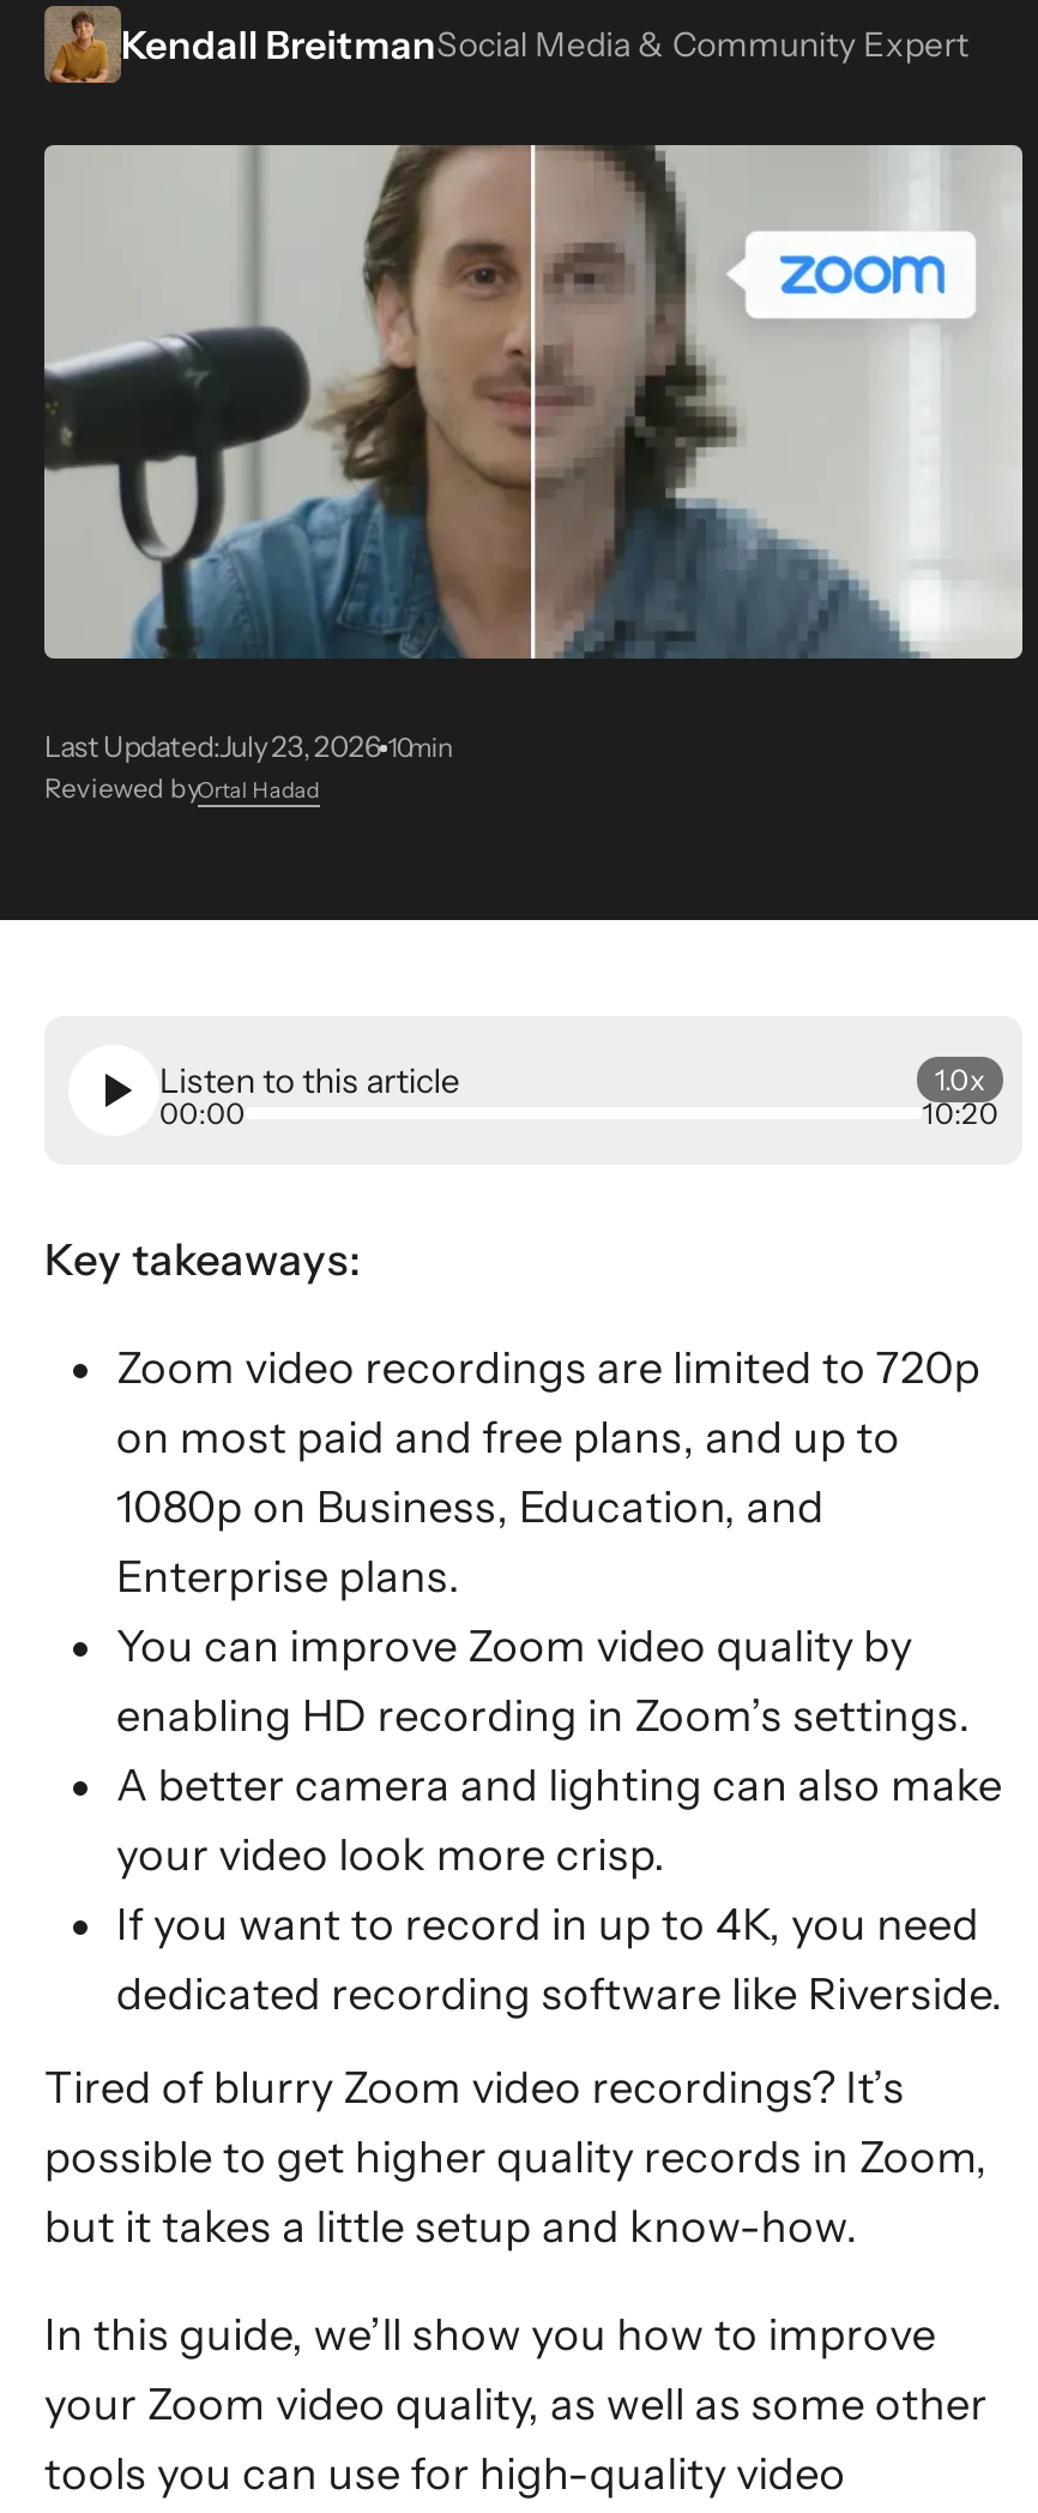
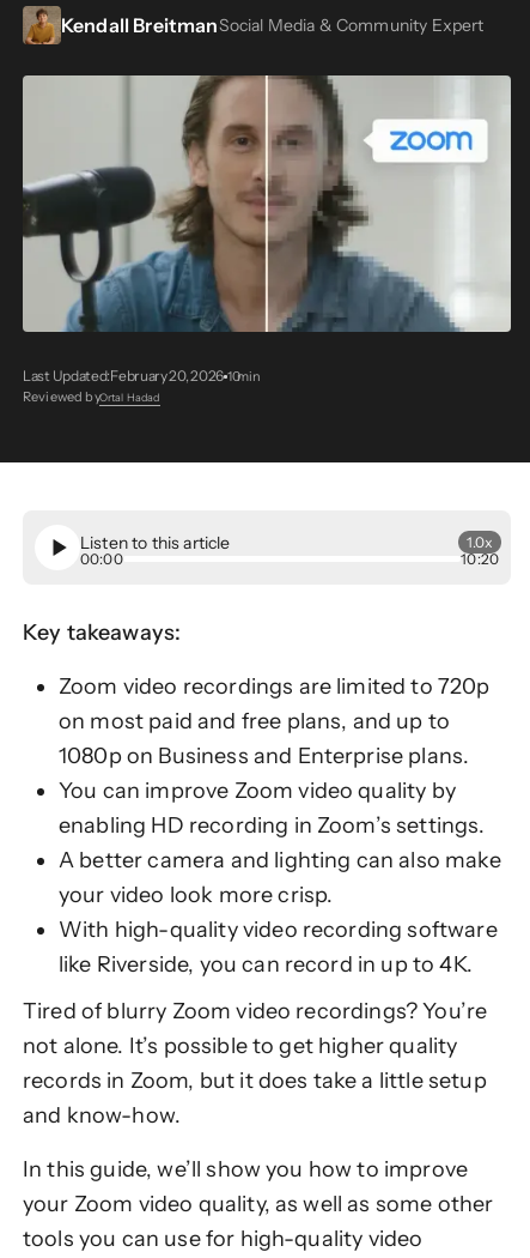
[44,728,454,764] Last Updated:July 23, 2026 10min -> [23,367,260,385] Last Updated:February 20, 2026 10min
[116,1481,824,1604] 1080p on Business, Education, and | Enterprise plans. -> [59,743,469,769] 1080p on Business and Enterprise plans.
moved [116,1621,1003,1882] -> [59,778,501,908]: You can improve Zoom video quality by | enabling HD recording in Zoom’s settings. | A better camera and lighting can also make | your video look more crisp.
[116,1899,1003,2021] If you want to record in up to 4K, you need | dedicated recording software like Riverside. -> [59,917,497,978] With high-quality video recording software | like Riverside, you can record in up to 4K.
[44,2062,988,2254] Tired of blurry Zoom video recordings? It’s | possible to get higher quality records in Zoom, | but it takes a little setup and know-how. -> [23,998,487,1129] Tired of blurry Zoom video recordings? You’re | not alone. It’s possible to get higher quality | records in Zoom, but it does take a little setup | and know-how.

